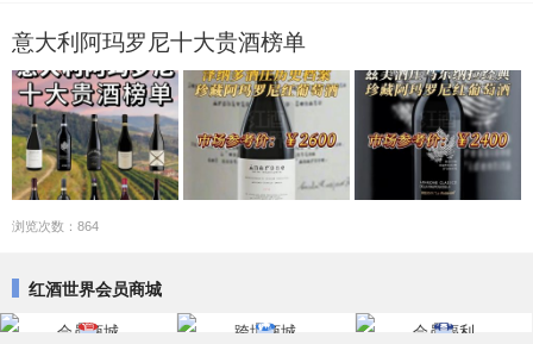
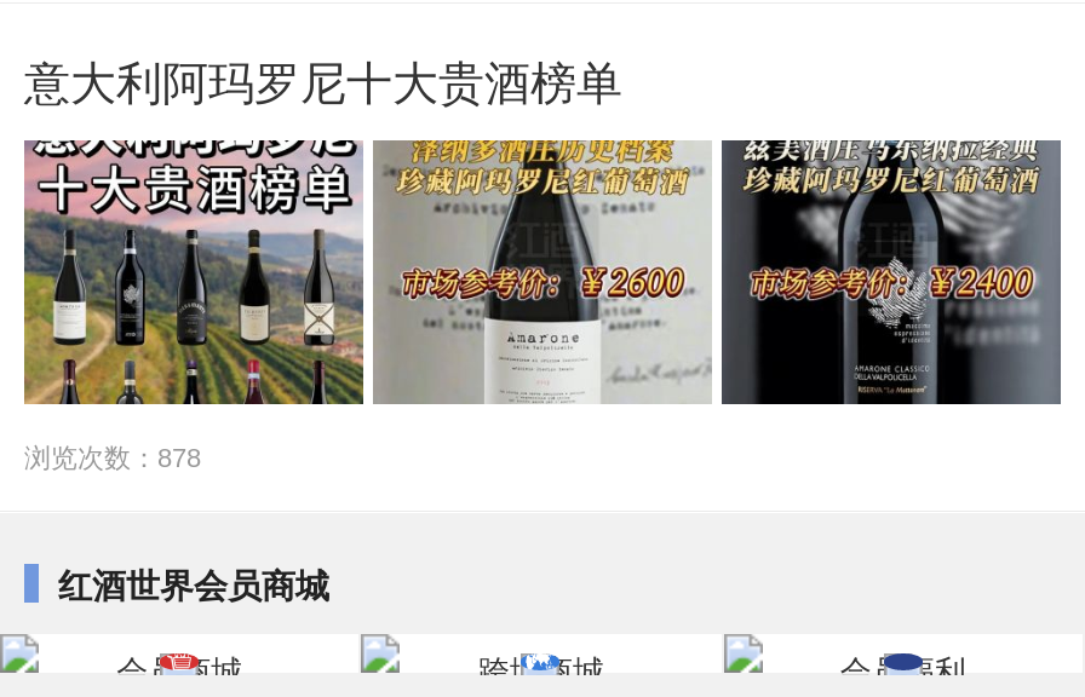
[12,219,99,233] 浏览次数：864 -> [24,442,201,471] 浏览次数：878

